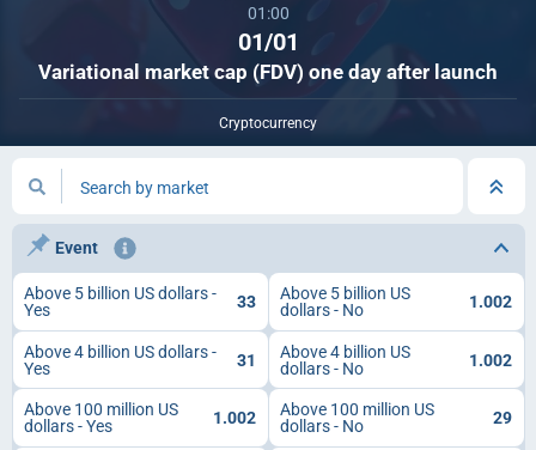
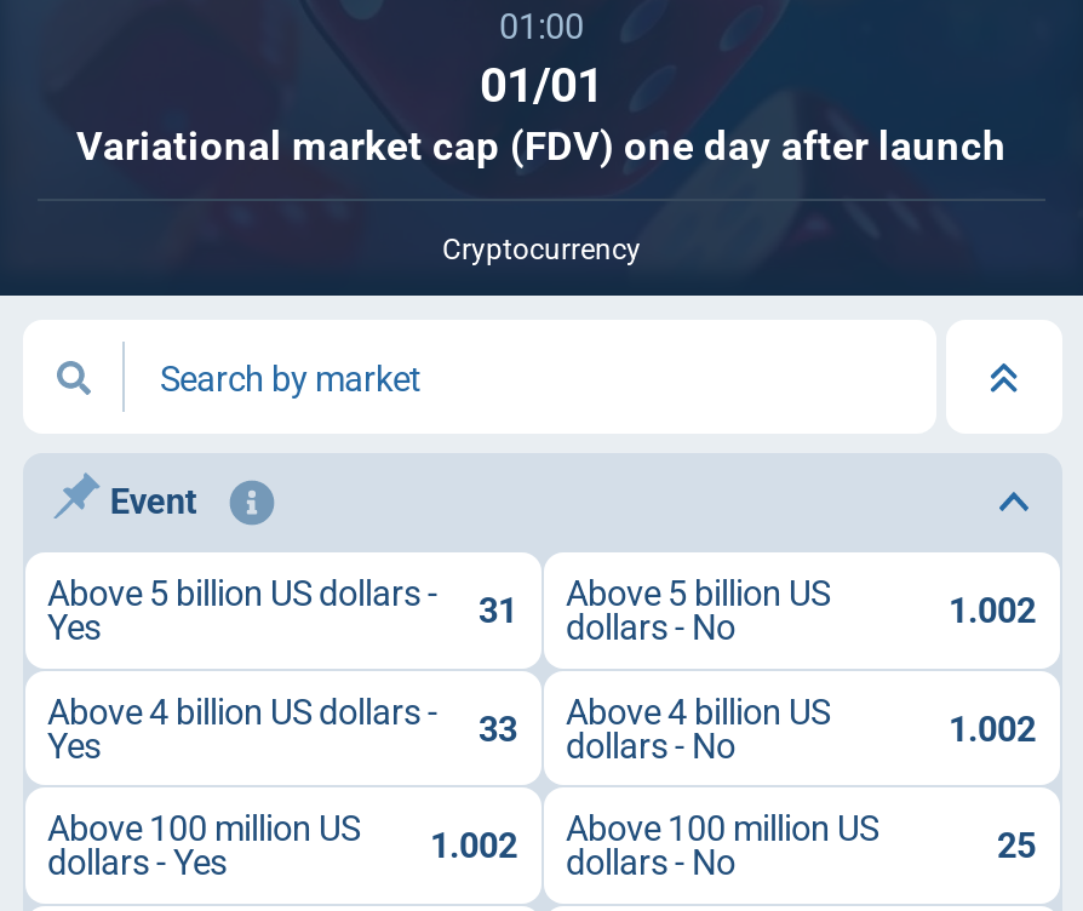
[24,284,410,320] Above 5 billion US dollars - 33 Above 5 billion US dollars - No -> [47,574,830,647] Above 5 billion US dollars - 31 Above 5 billion US dollars - No
[24,342,410,378] Above 4 billion US dollars - 31 Above 4 billion US dollars - No -> [47,692,830,765] Above 4 billion US dollars - 33 Above 4 billion US dollars - No
[493,408,512,427] 29 -> [997,826,1036,865] 25

